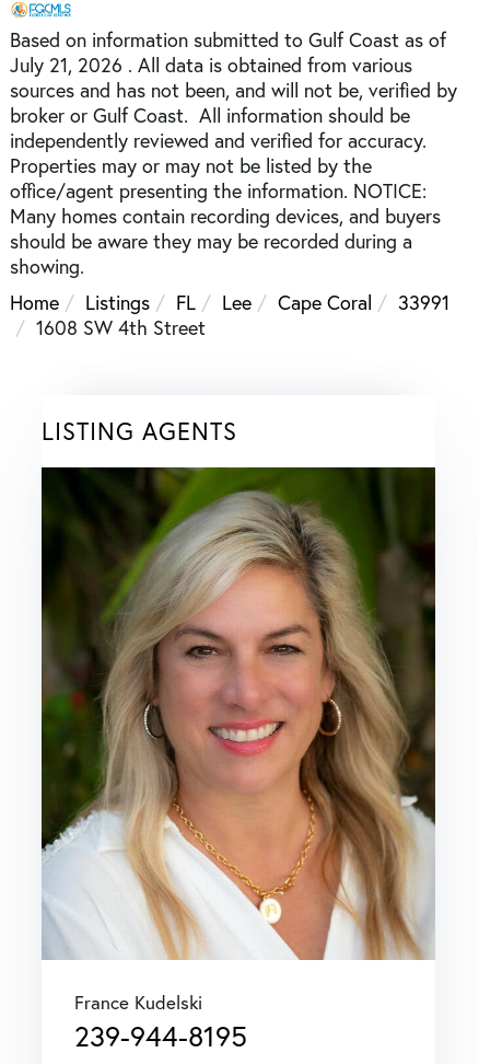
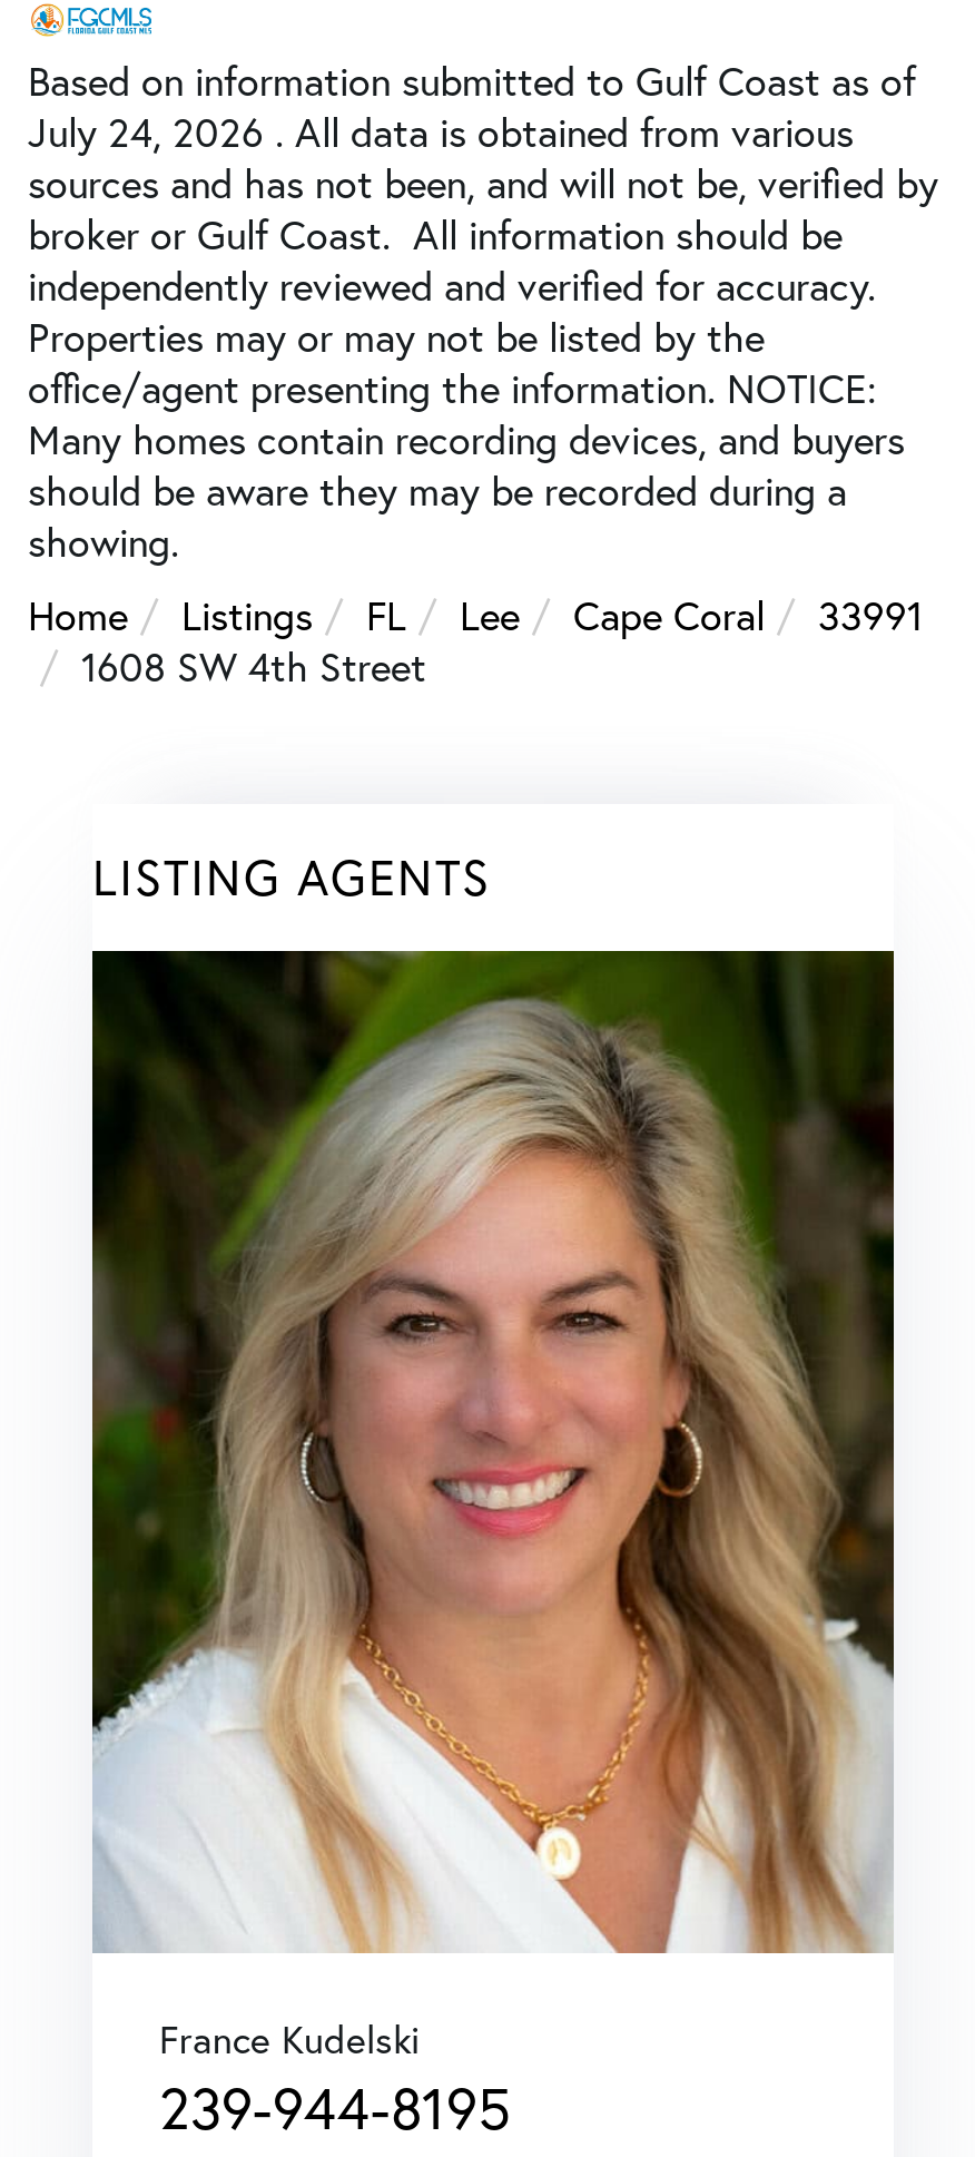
[10,52,412,78] July 21, 2026 . All data is obtained from various -> [28,107,854,158] July 24, 2026 . All data is obtained from various

